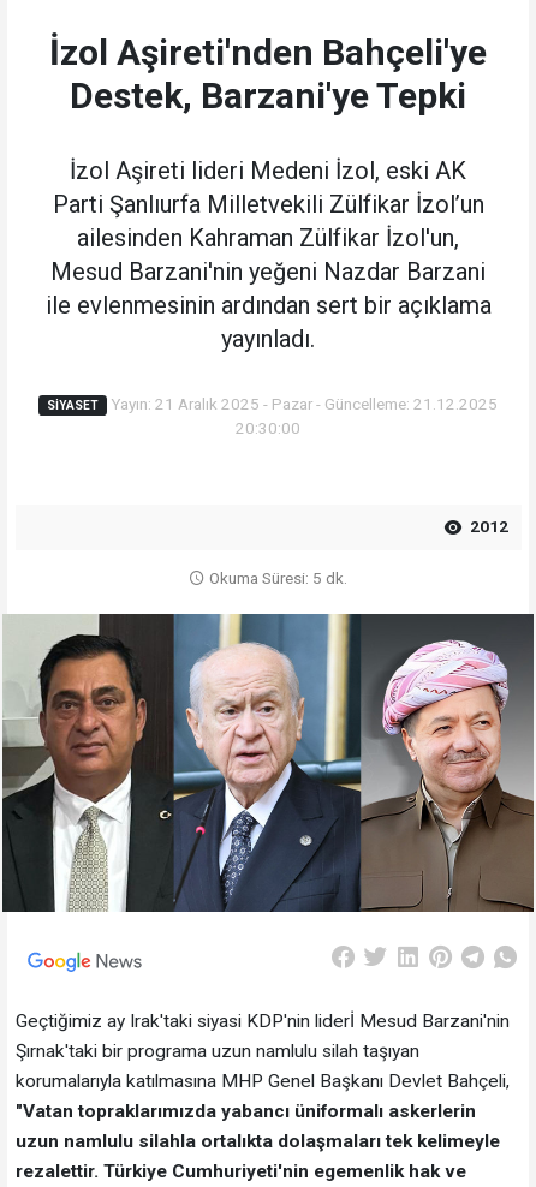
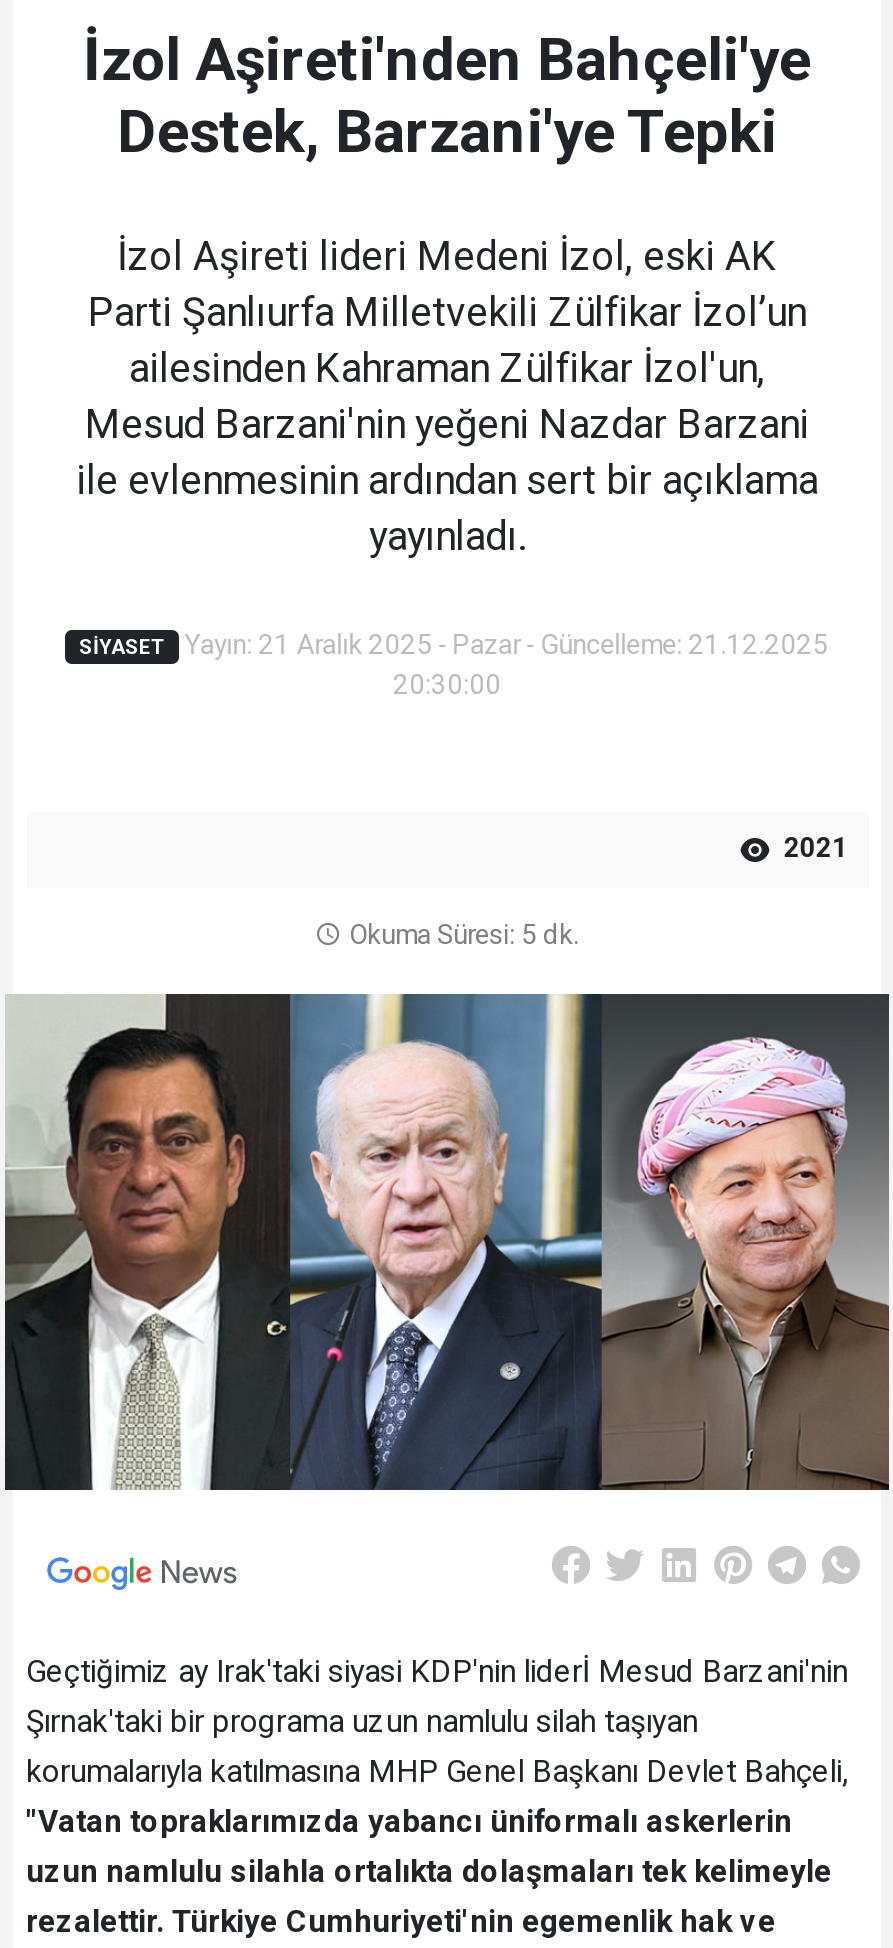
[470,516,509,535] 2012 -> [784,831,848,863] 2021

